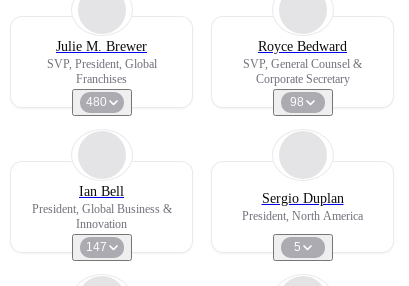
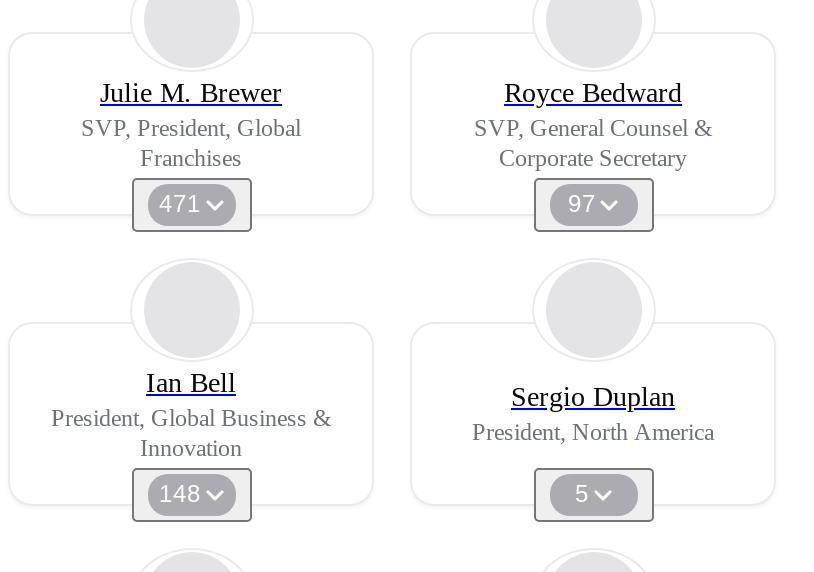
[85,95,106,109] 480 -> [159,190,201,218] 471
[290,95,304,109] 98 -> [568,190,596,218] 97
[85,240,106,254] 147 -> [159,480,201,508] 148

